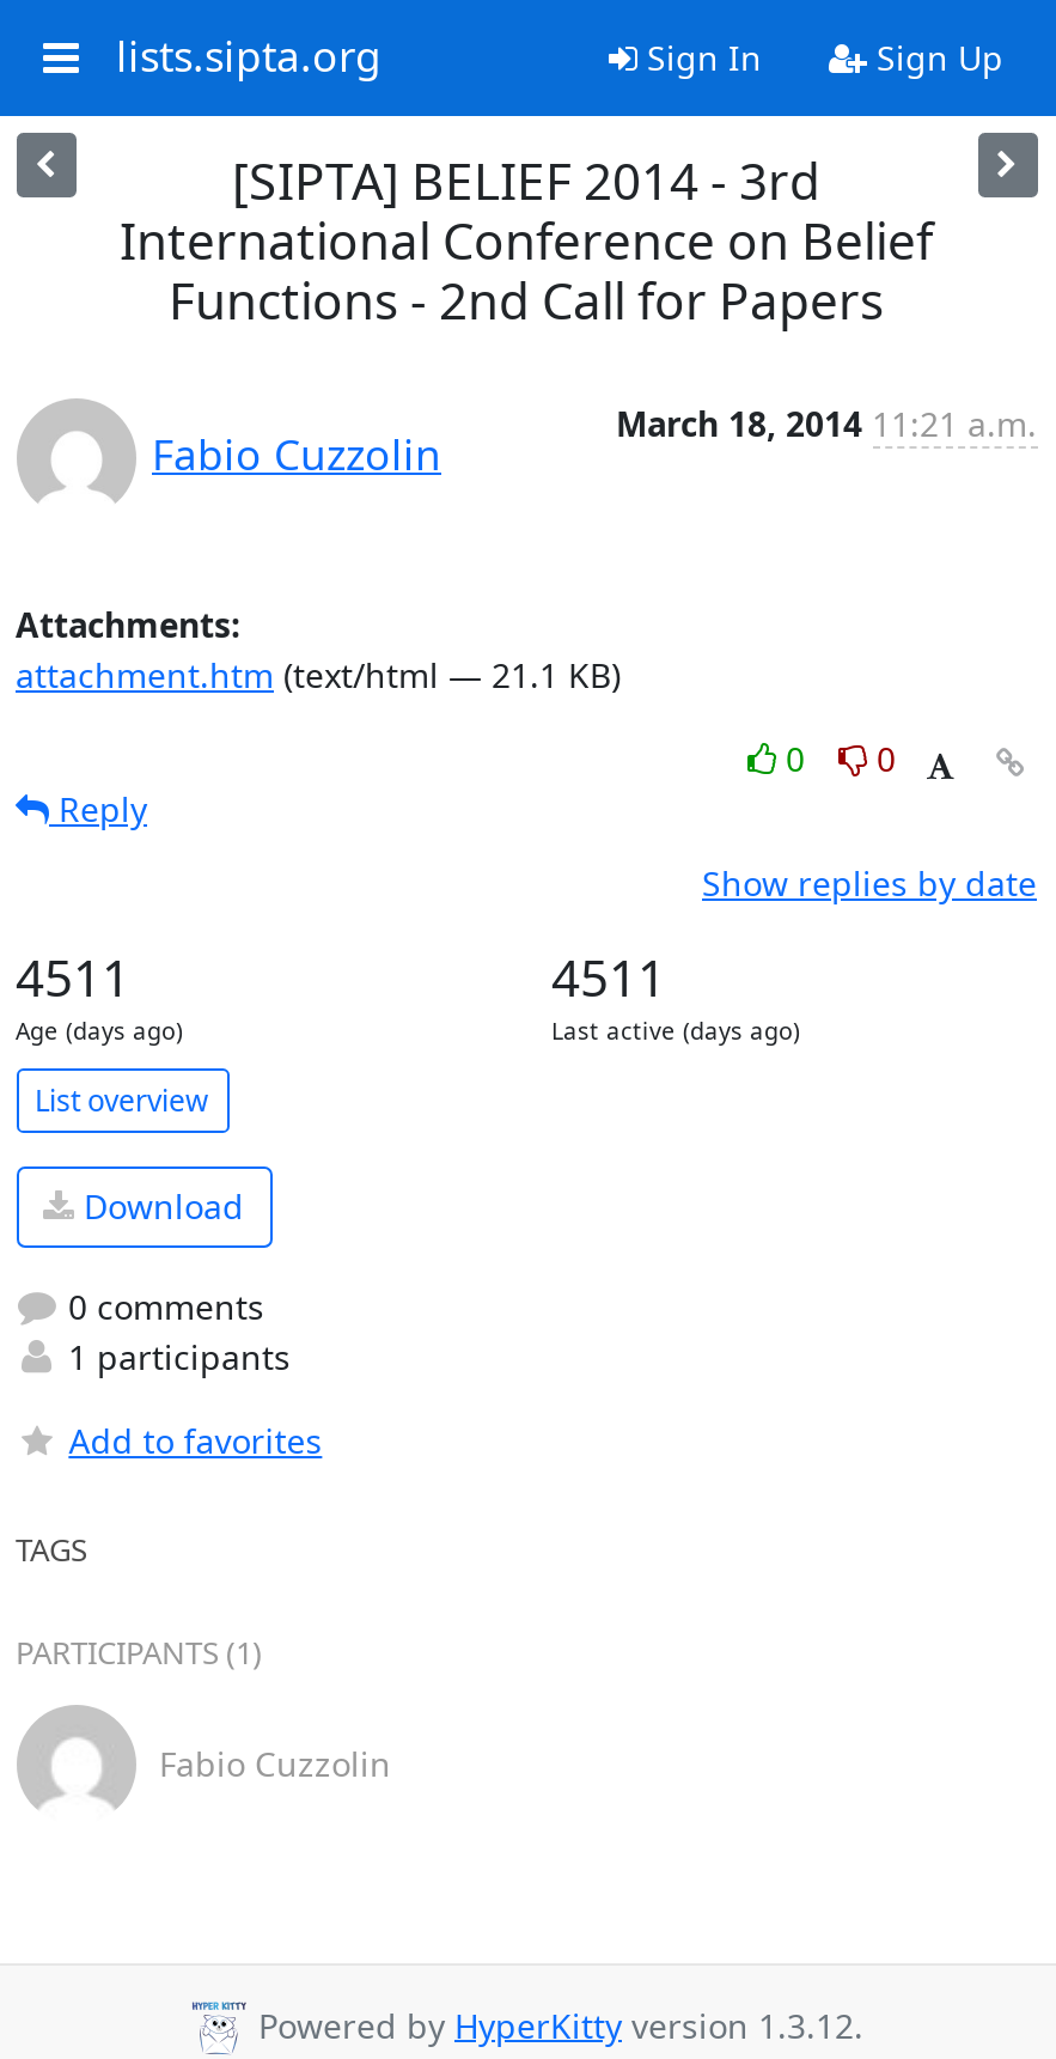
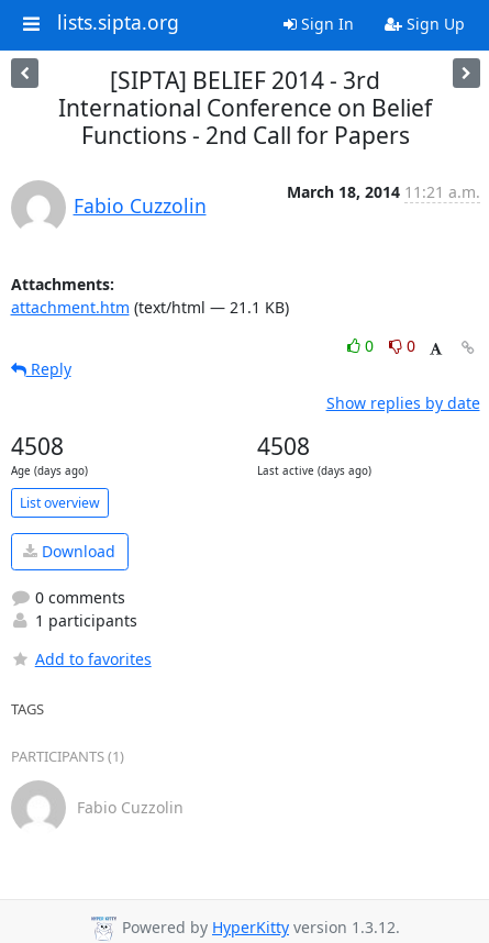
[16,944,130,1011] 4511 -> [10,431,63,462] 4508
[551,944,666,1011] 4511 -> [257,431,309,462] 4508

